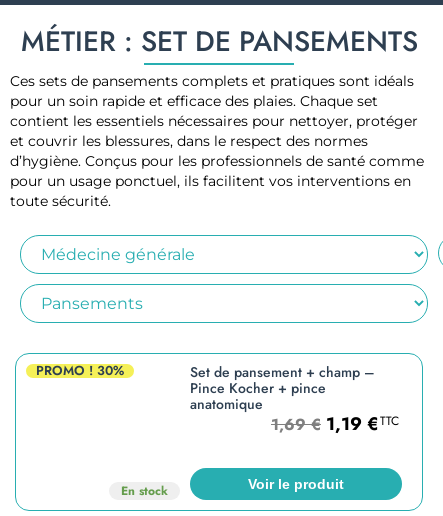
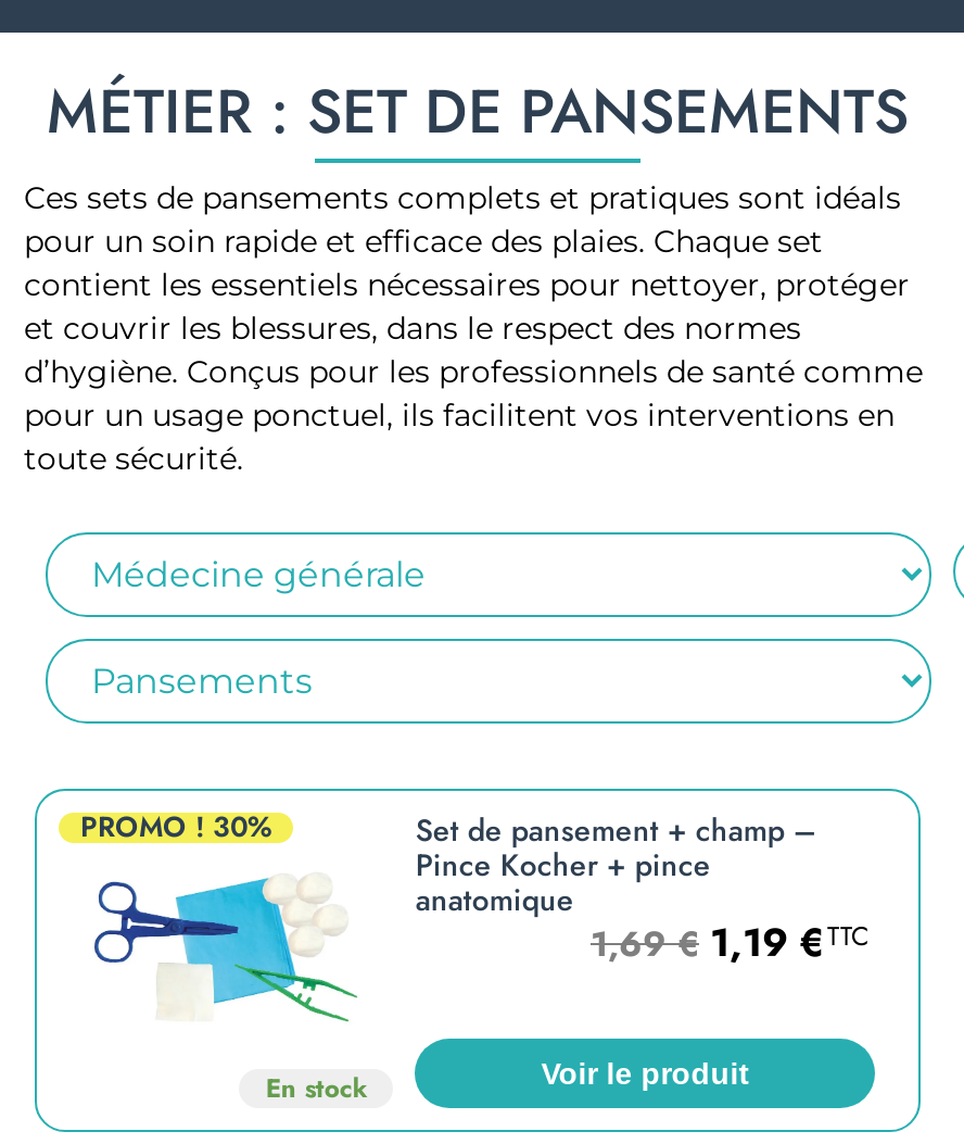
none -> [91,876,358,1023] [image]

